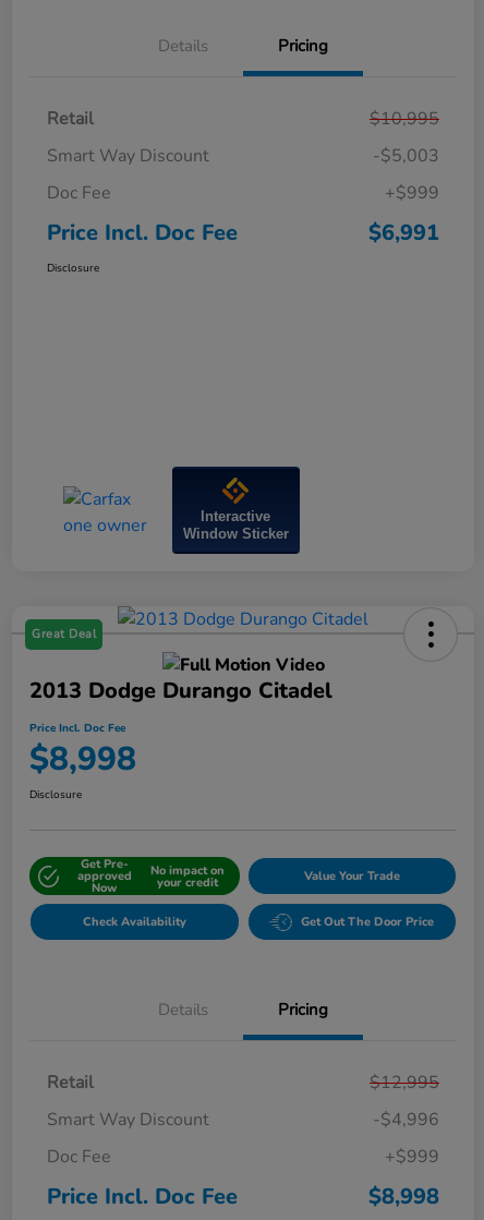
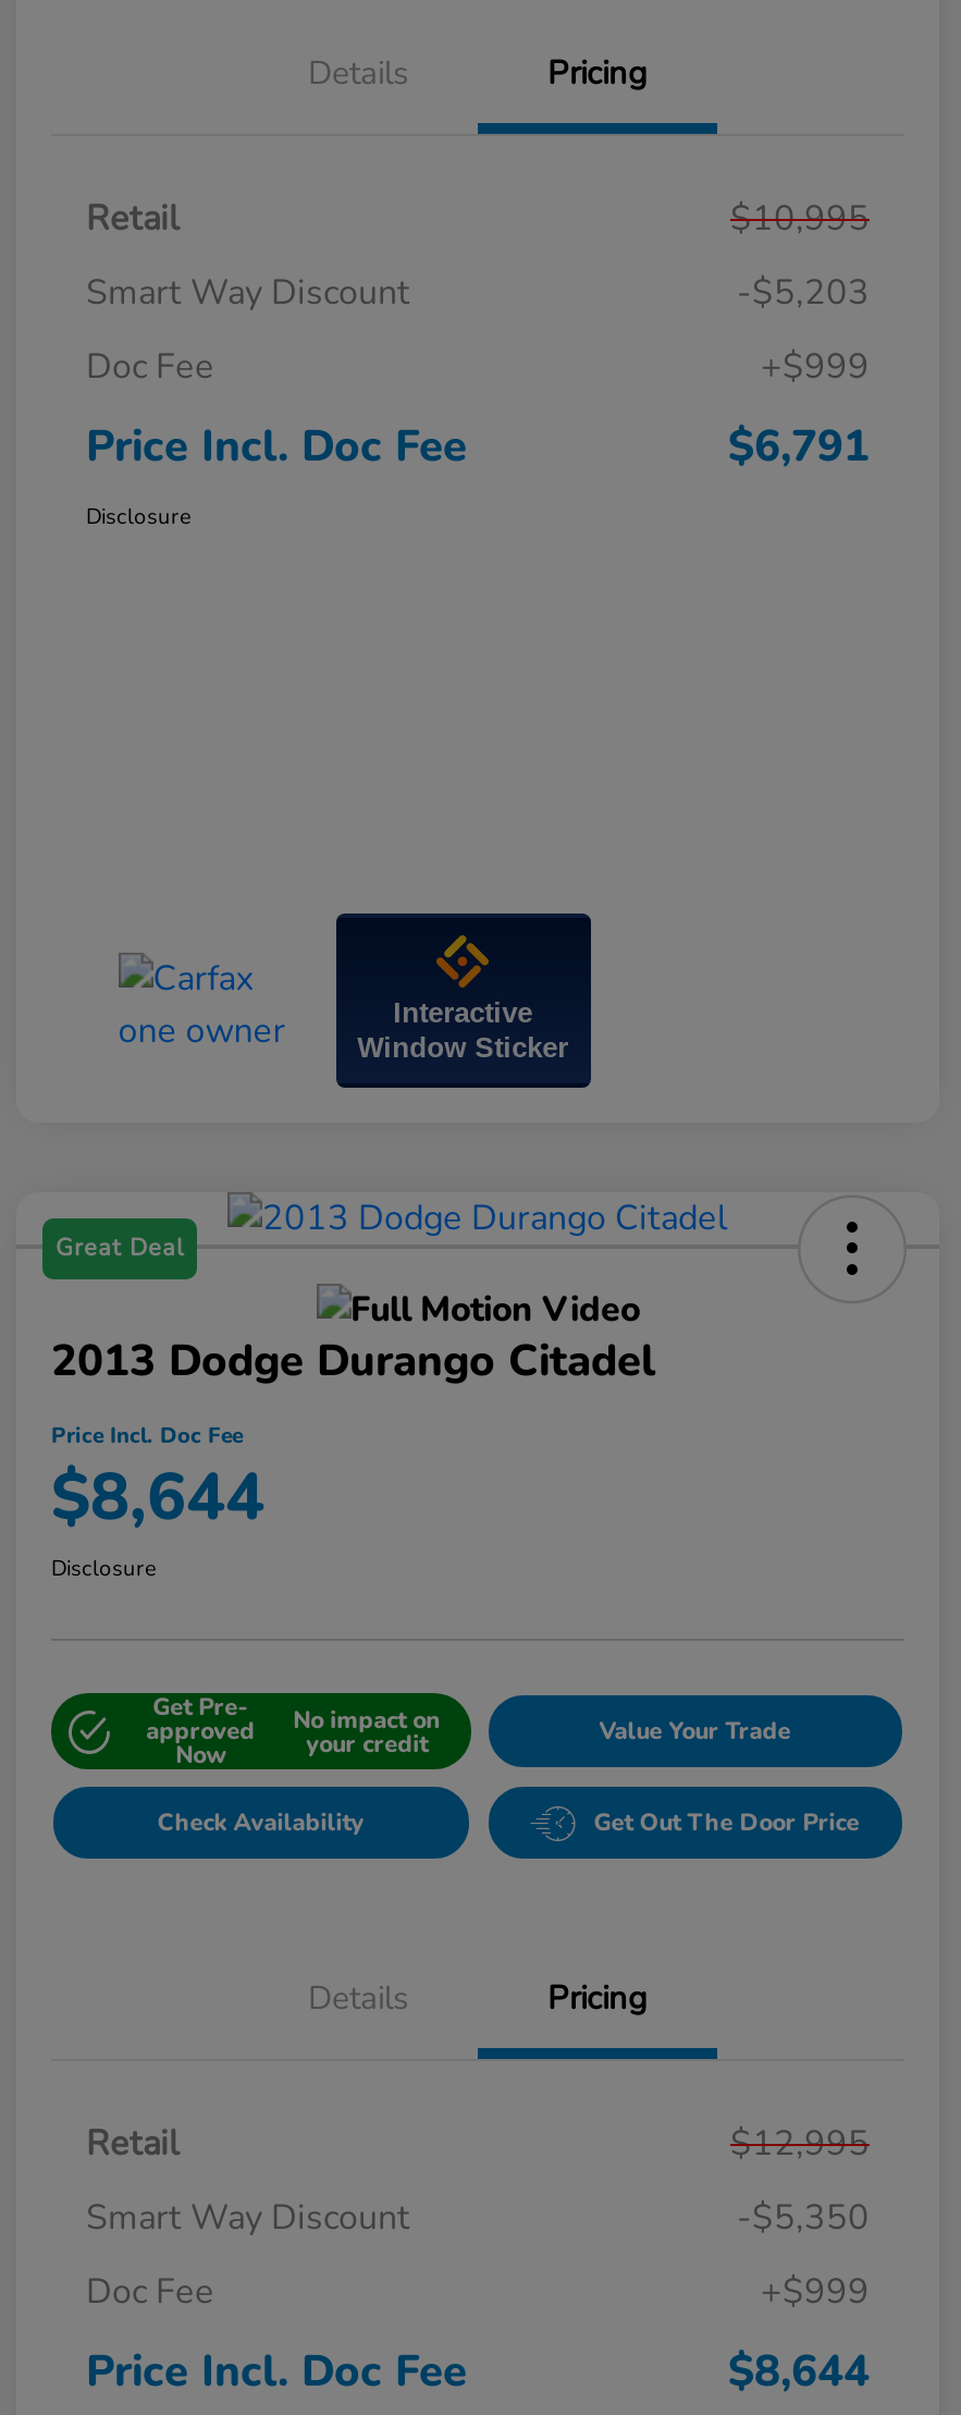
[373,144,439,168] -$5,003 -> [737,270,870,318] -$5,203
[368,219,439,248] $6,991 -> [728,418,870,477] $6,791
[29,738,136,782] $8,998 -> [51,1455,264,1544] $8,644
[373,1108,439,1132] -$4,996 -> [737,2195,870,2243] -$5,350
[368,1182,439,1212] $8,998 -> [728,2343,870,2402] $8,644

